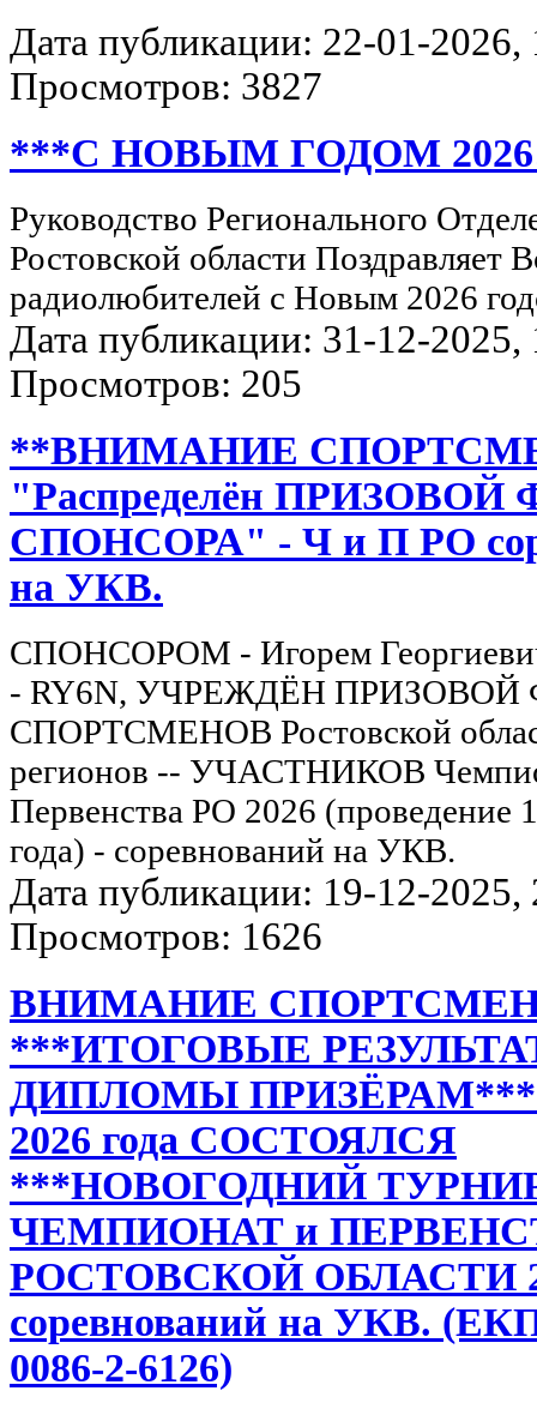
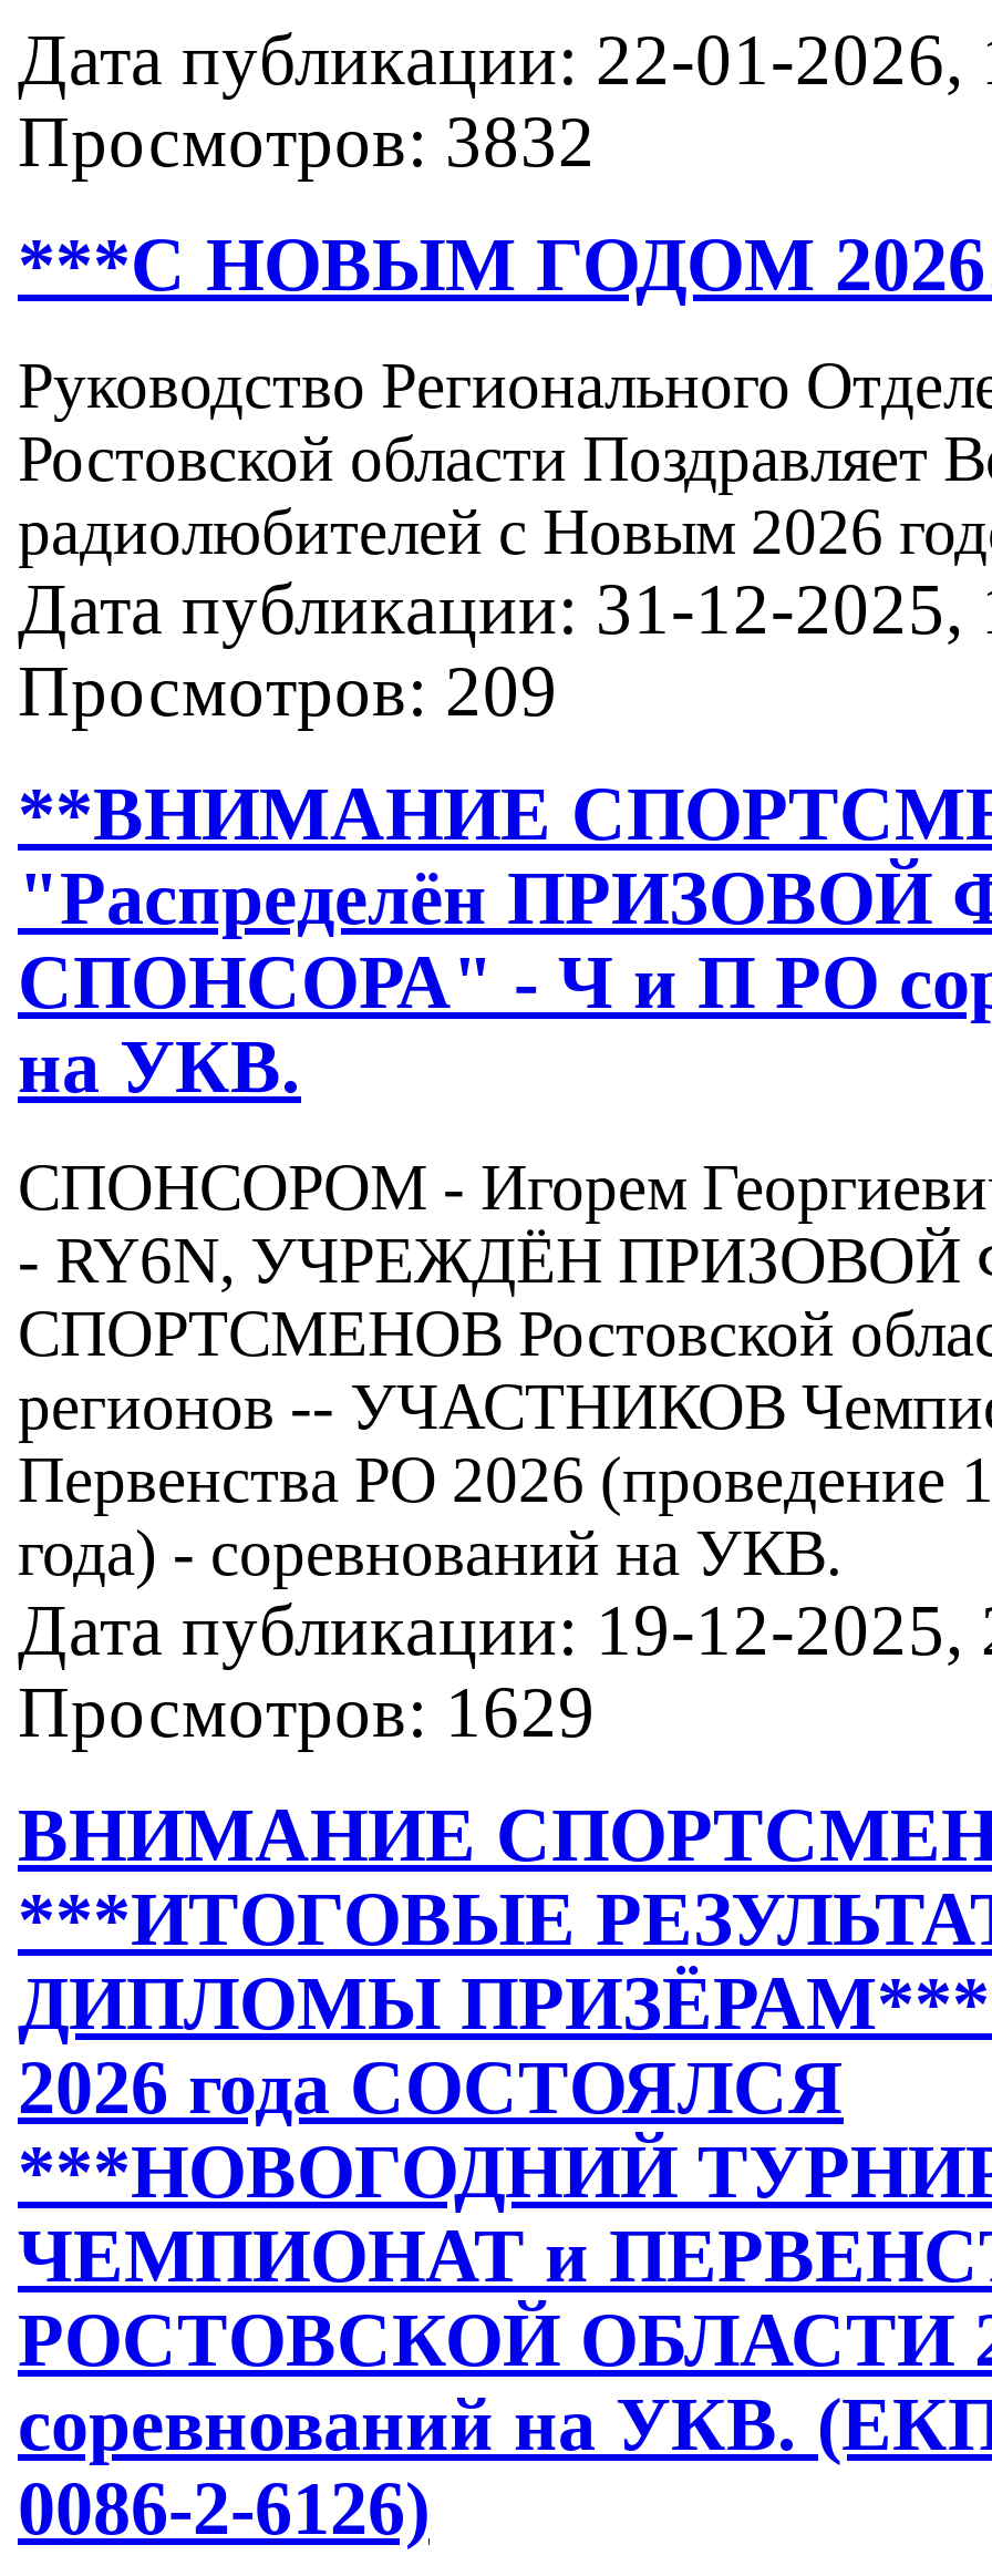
[10,65,322,108] Просмотров: 3827 -> [18,101,596,181] Просмотров: 3832
[10,362,302,405] Просмотров: 205 -> [18,651,558,730] Просмотров: 209
[10,915,322,958] Просмотров: 1626 -> [18,1672,596,1752] Просмотров: 1629

